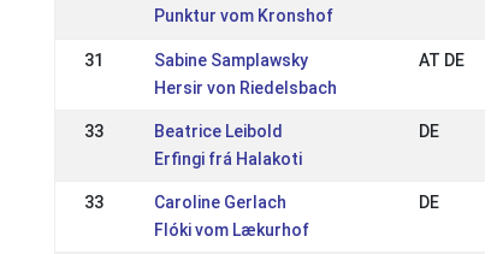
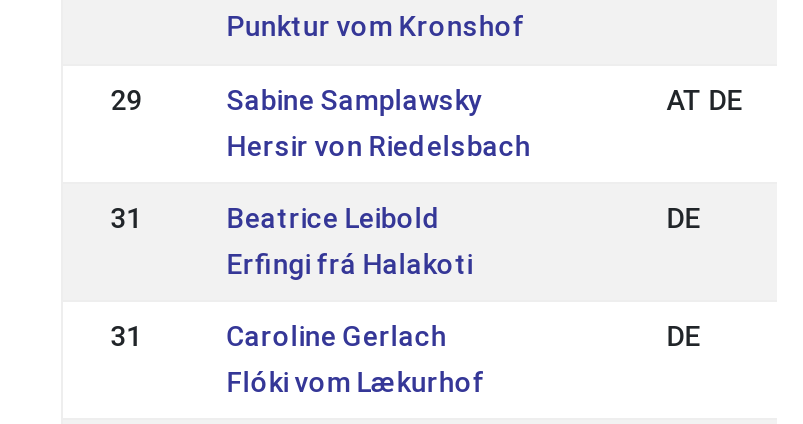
[84,51,103,70] 31 -> [111,84,143,116] 29
[84,122,103,141] 33 -> [111,202,143,234] 31
[84,193,103,212] 33 -> [111,320,143,352] 31

